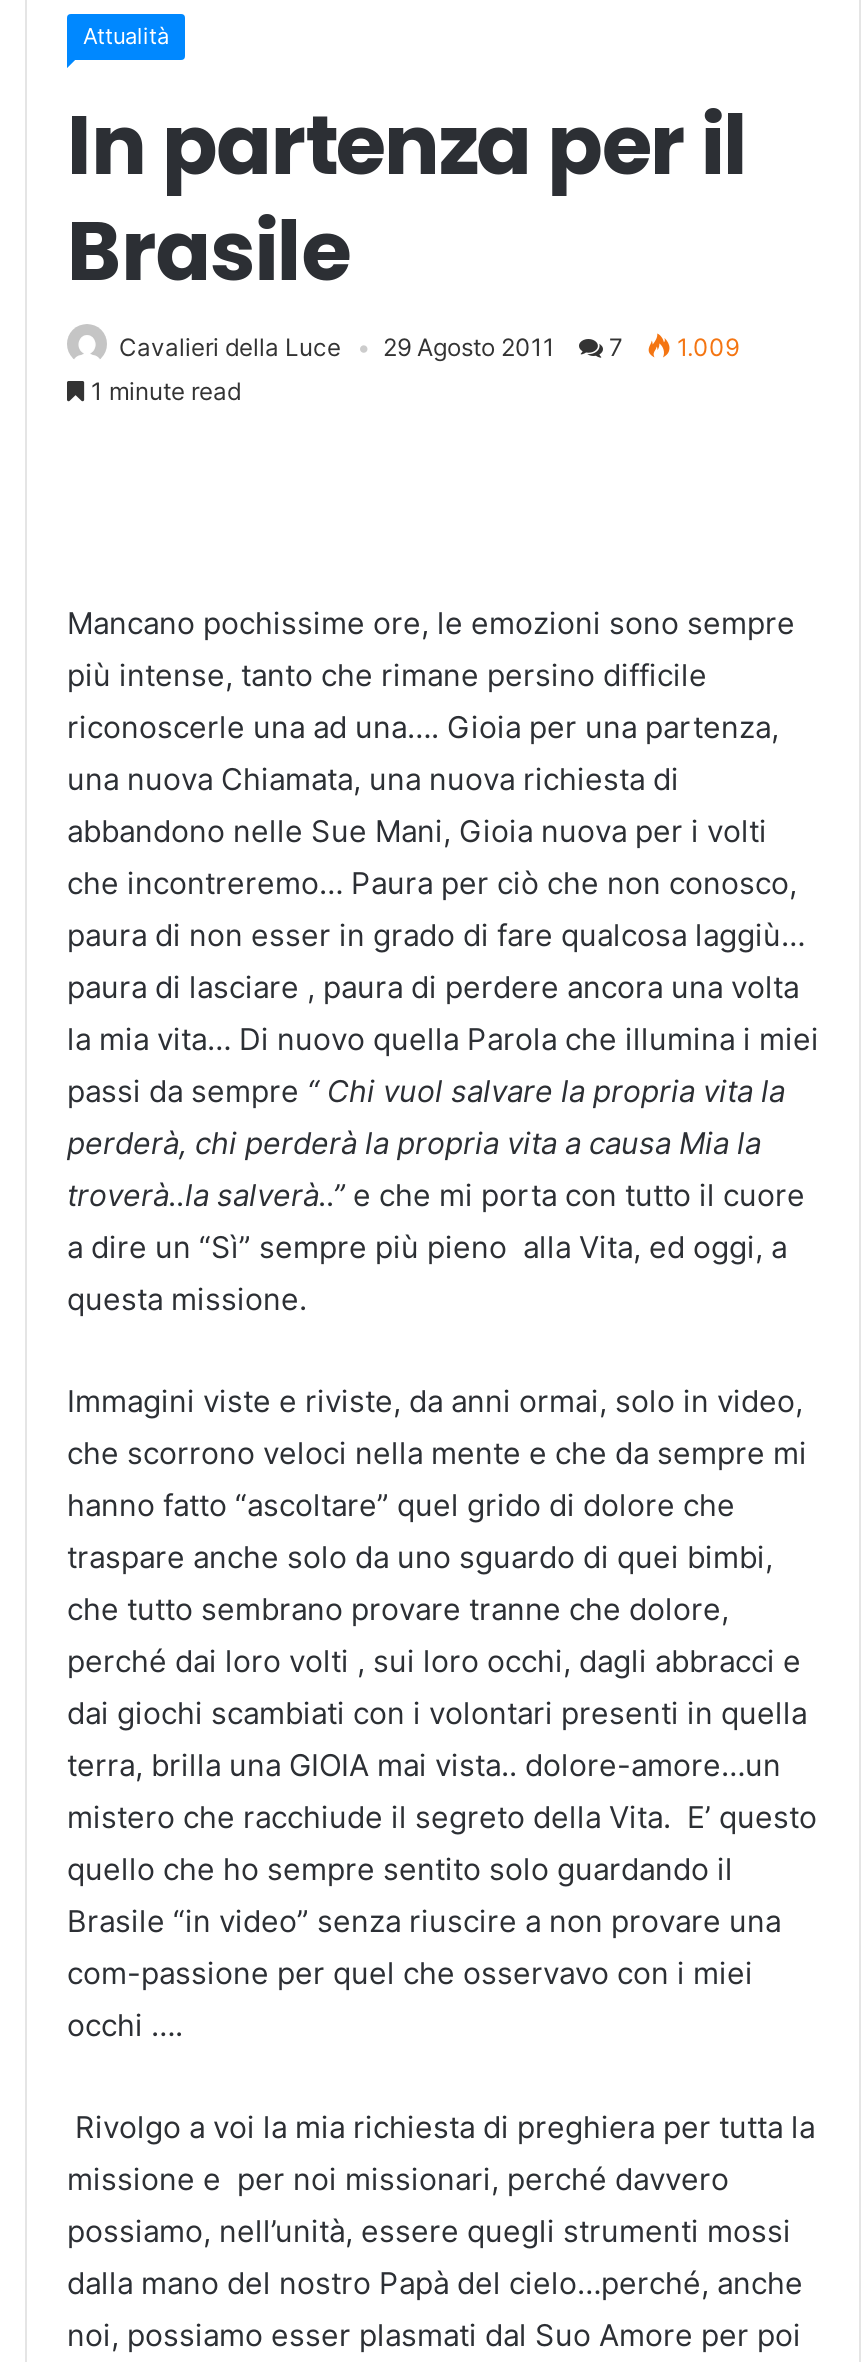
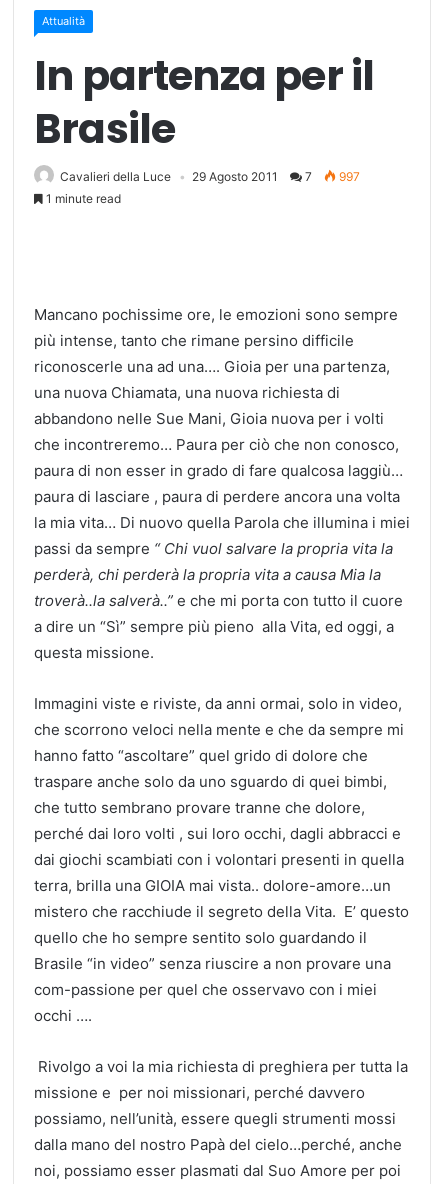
[119,332,739,362] Cavalieri della Luce 29 Agosto 2011 7 1.009 -> [60,169,360,184] Cavalieri della Luce 29 Agosto 2011 7 997

